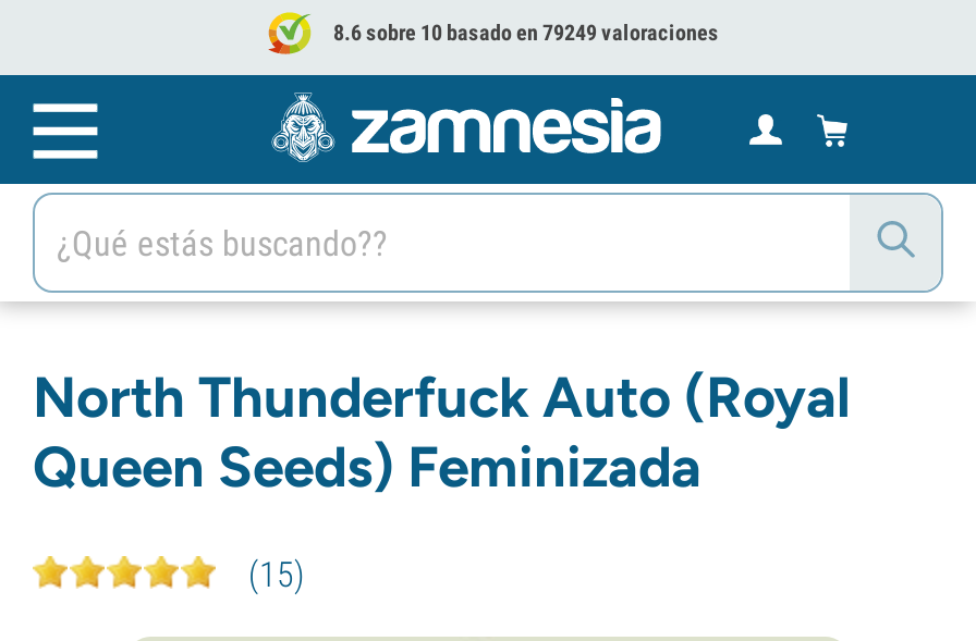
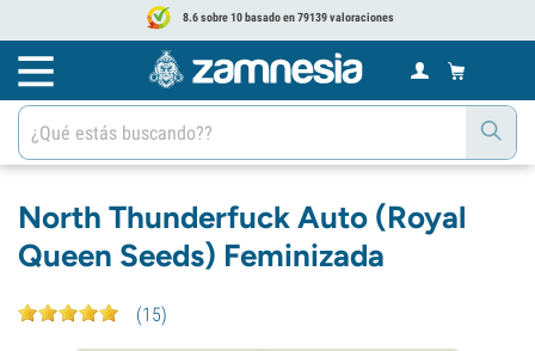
[329,20,719,44] 8.6 sobre 10 basado en 79249 valoraciones -> [180,11,394,24] 8.6 sobre 10 basado en 79139 valoraciones

